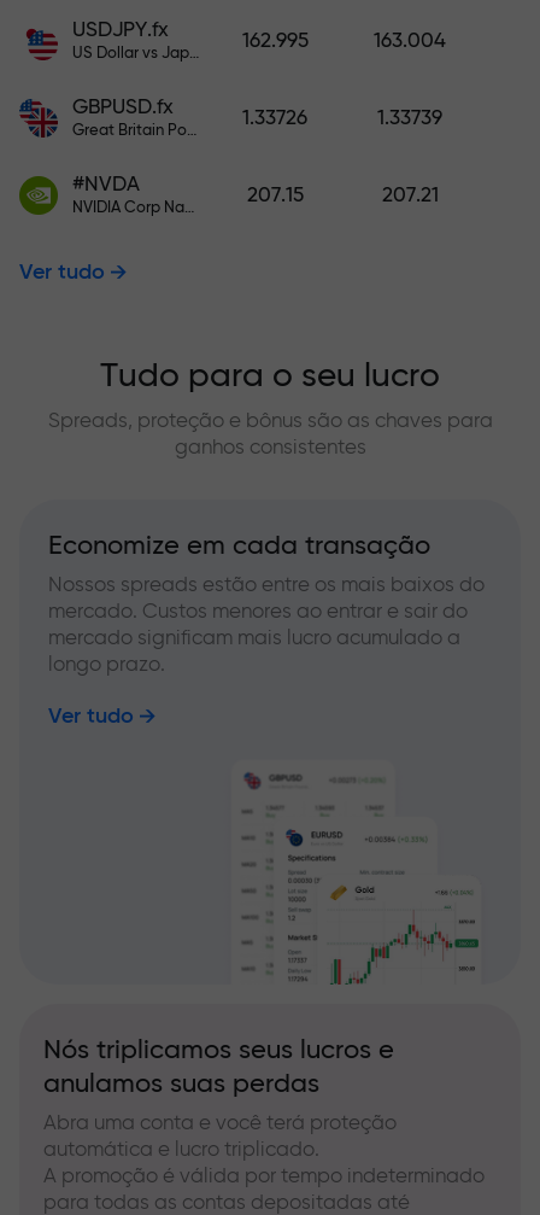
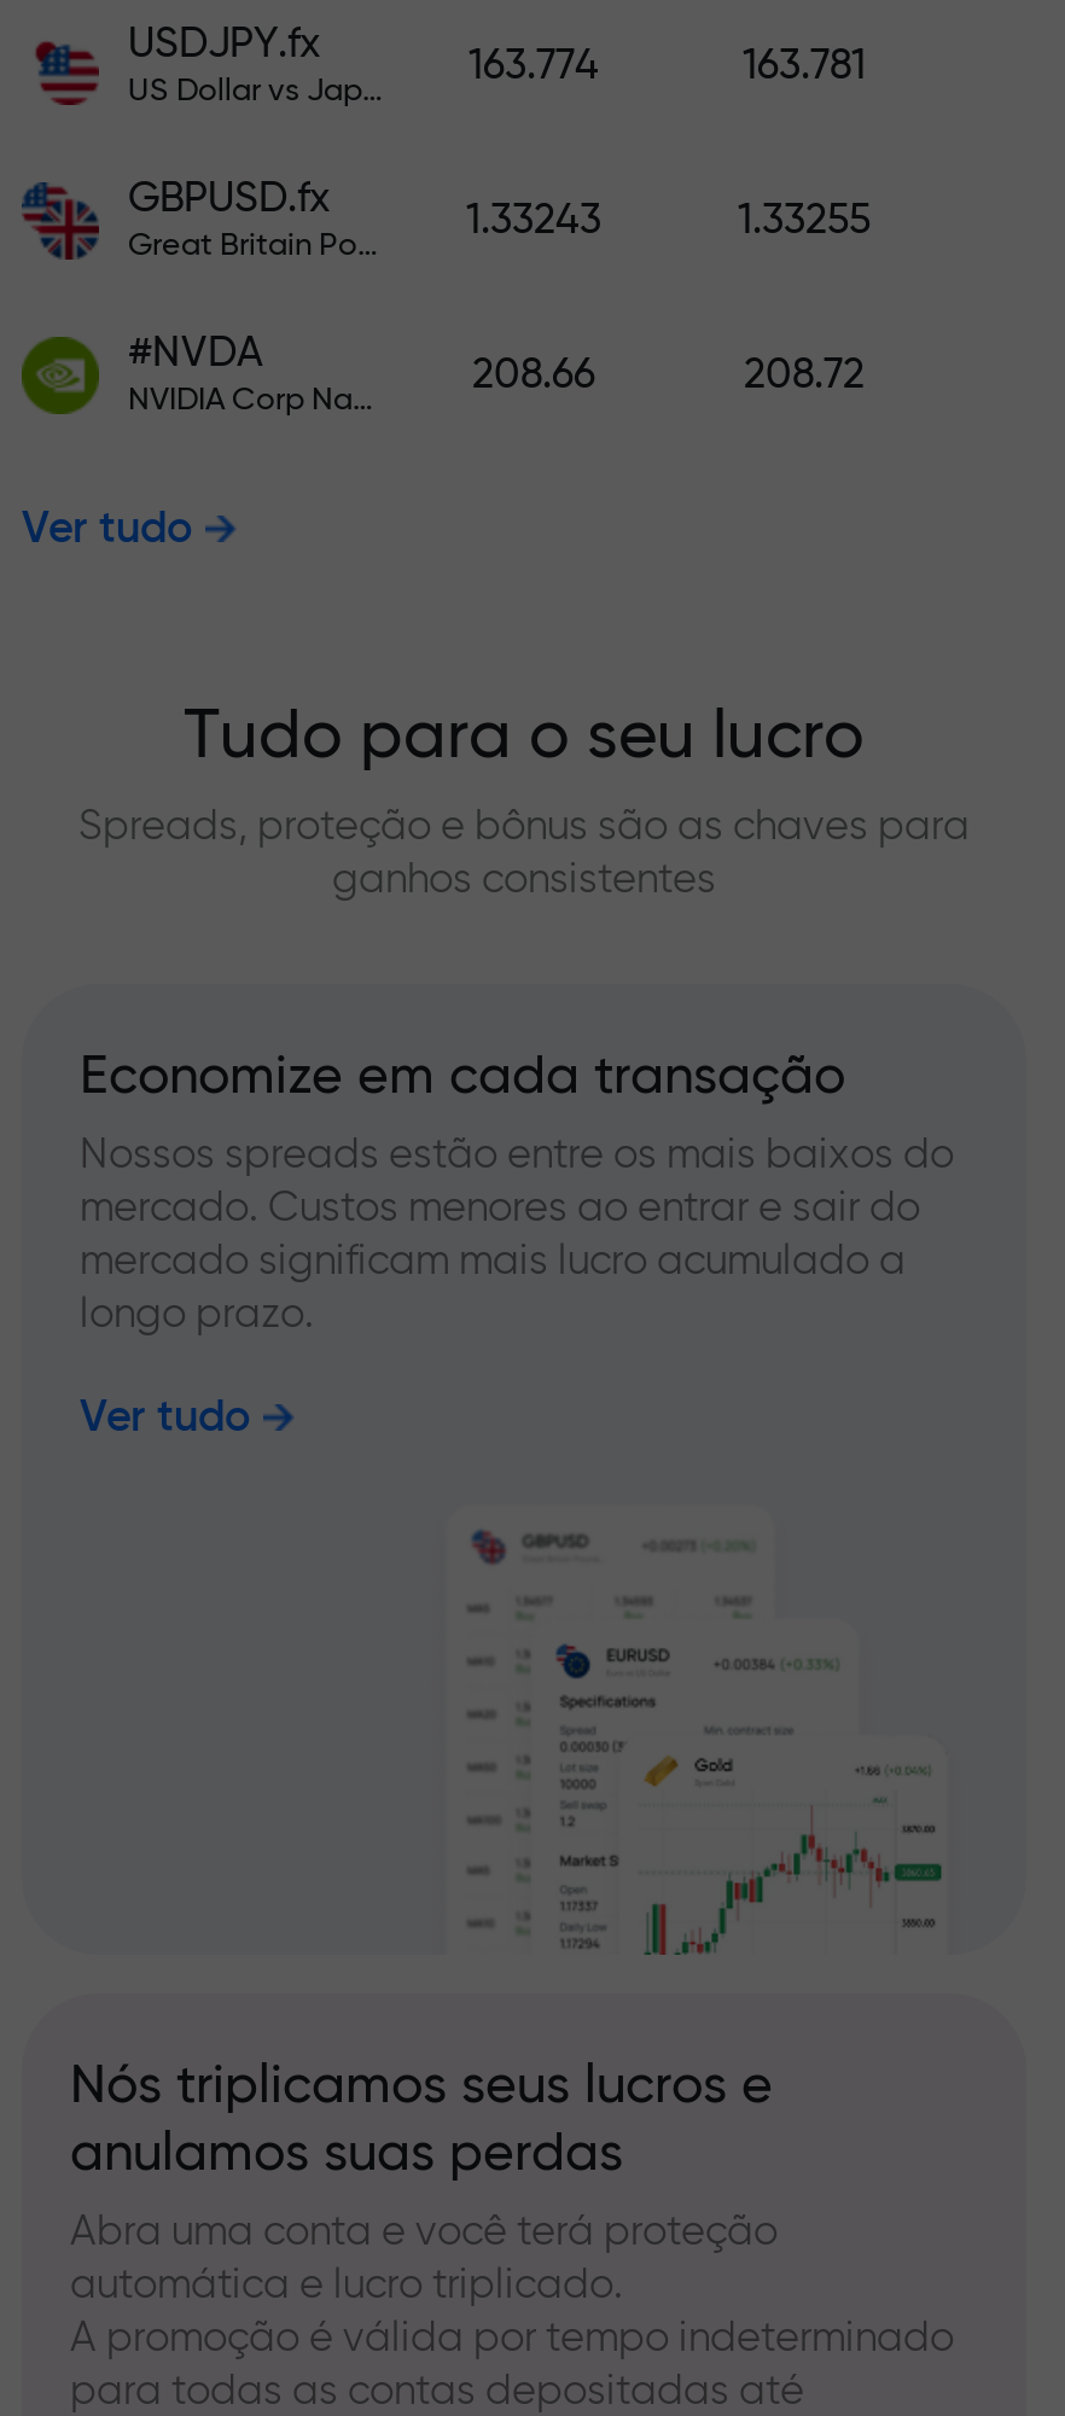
[242,30,308,51] 162.995 -> [469,45,599,86] 163.774
[374,30,446,51] 163.004 -> [743,45,866,86] 163.781
[242,107,307,128] 1.33726 -> [466,199,601,240] 1.33243
[377,107,442,128] 1.33739 -> [738,199,871,240] 1.33255
[246,185,303,205] 207.15 -> [472,354,595,395] 208.66
[381,185,438,205] 207.21 -> [744,354,865,395] 208.72

